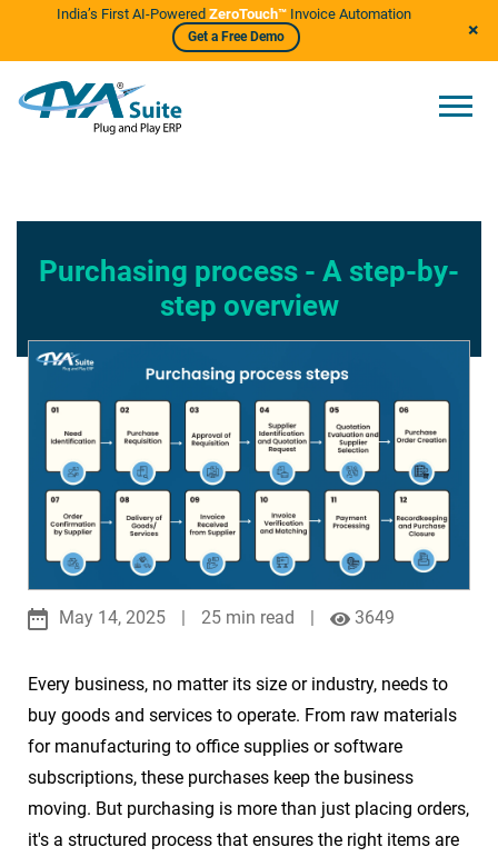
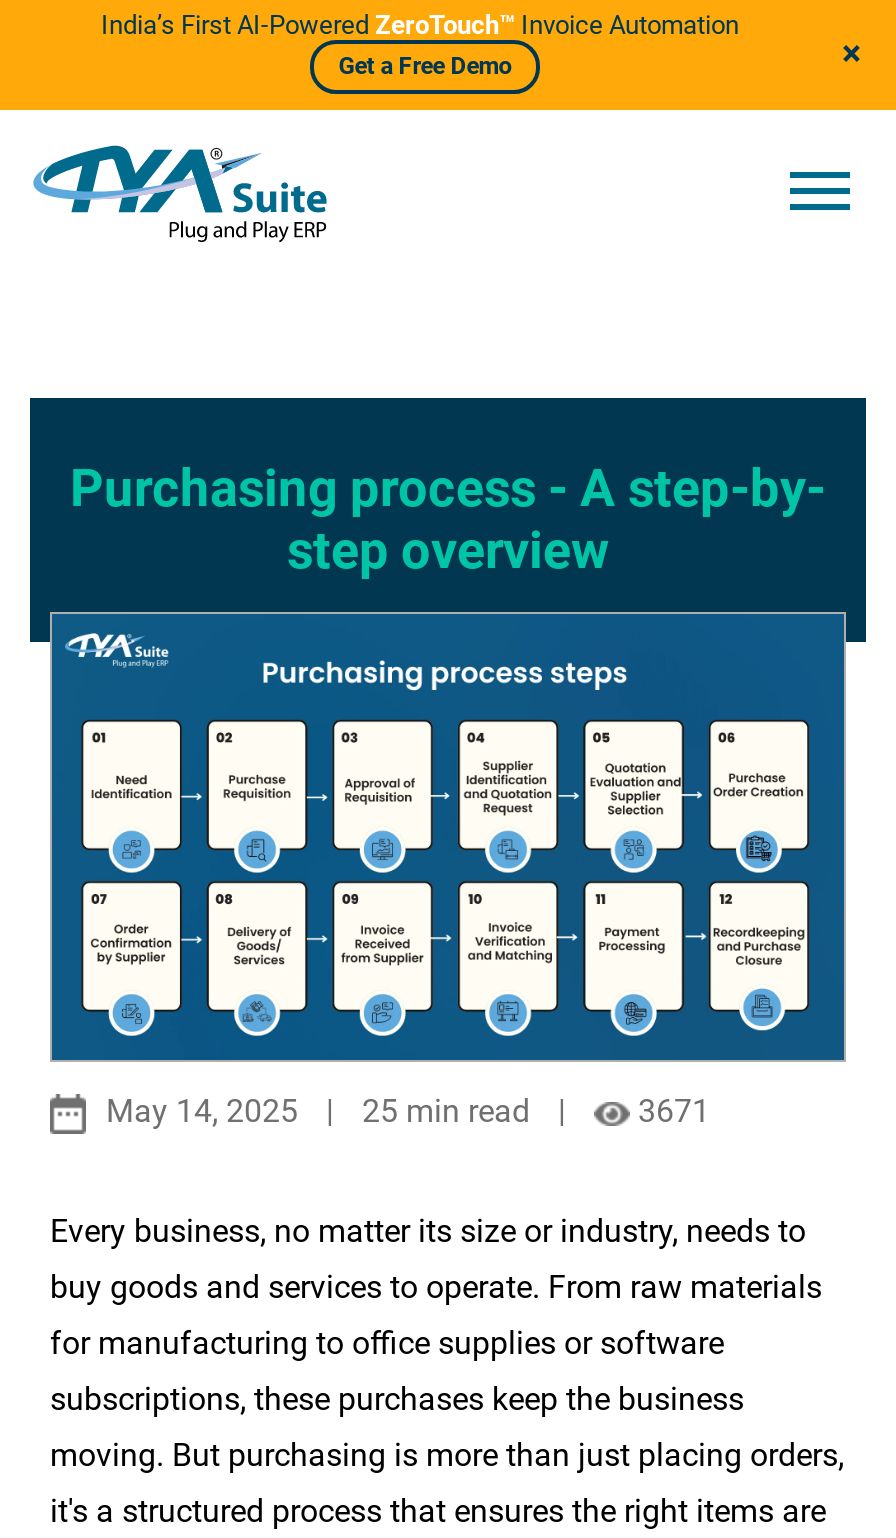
[350,607,395,628] 3649 -> [630,1092,710,1130] 3671

